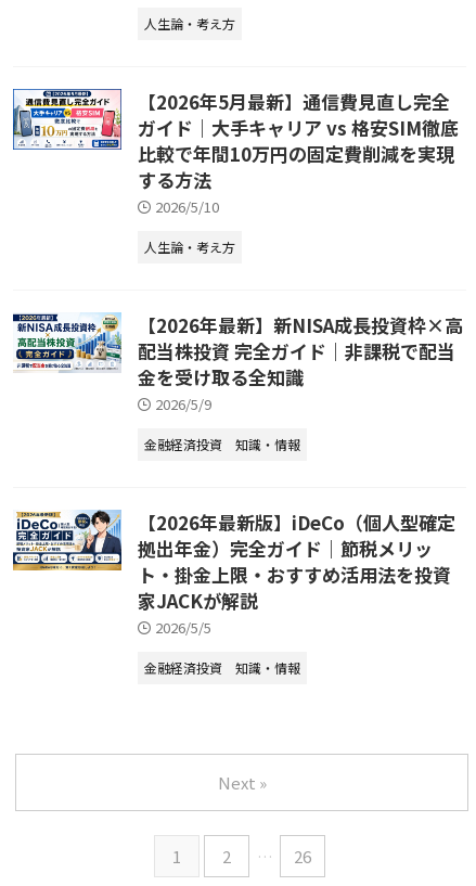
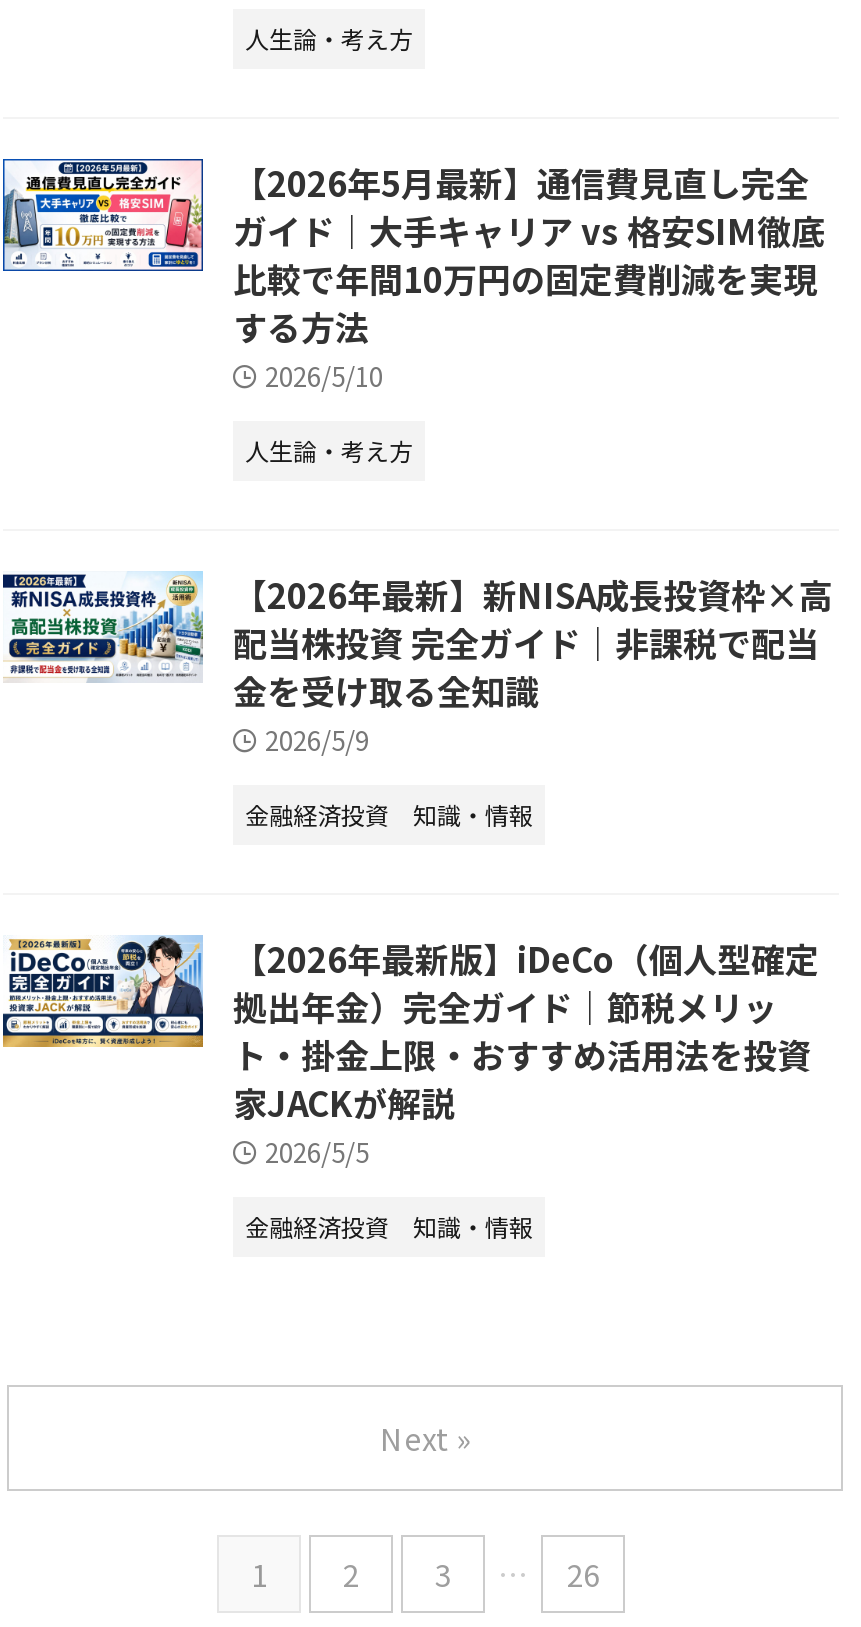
none -> [435,1553,451,1595] 3

